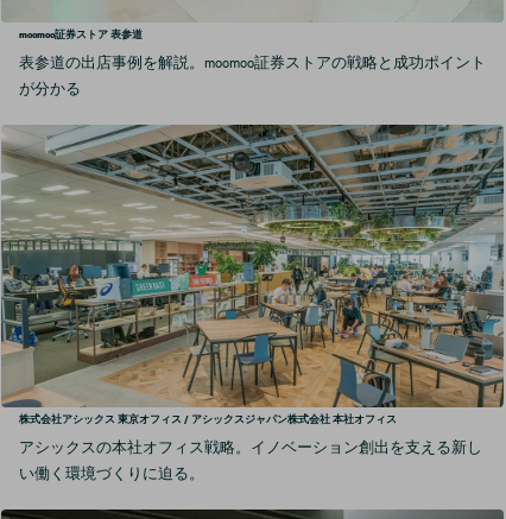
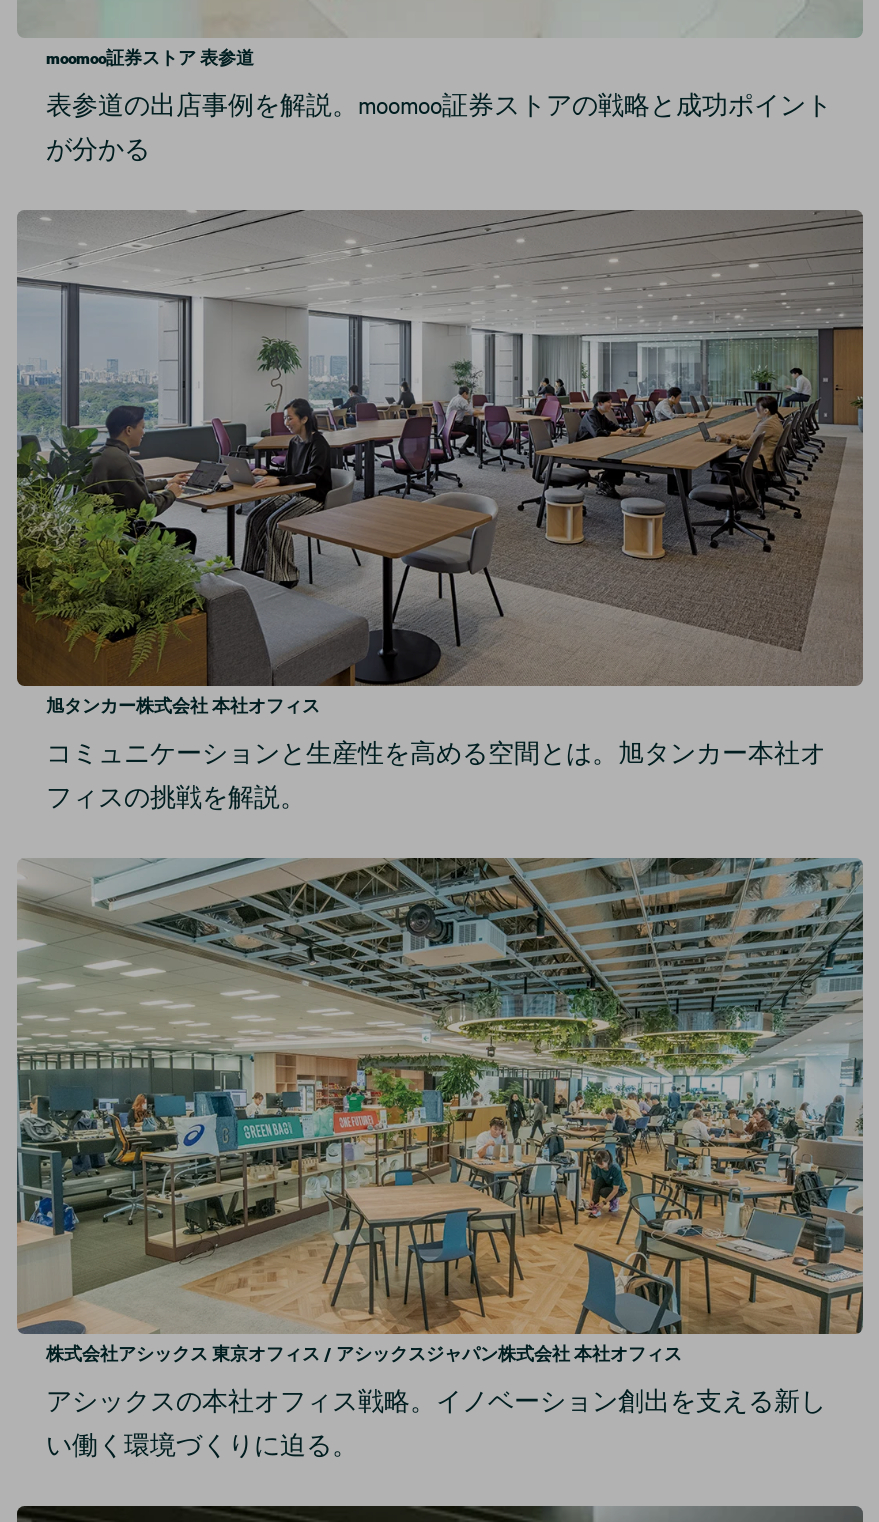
none -> [15,210,863,812] [image] | 旭タンカー株式会社 本社オフィス | コミュニケーションと生産性を高める空間とは。旭タンカー本社オ | フィスの挑戦を解説。

